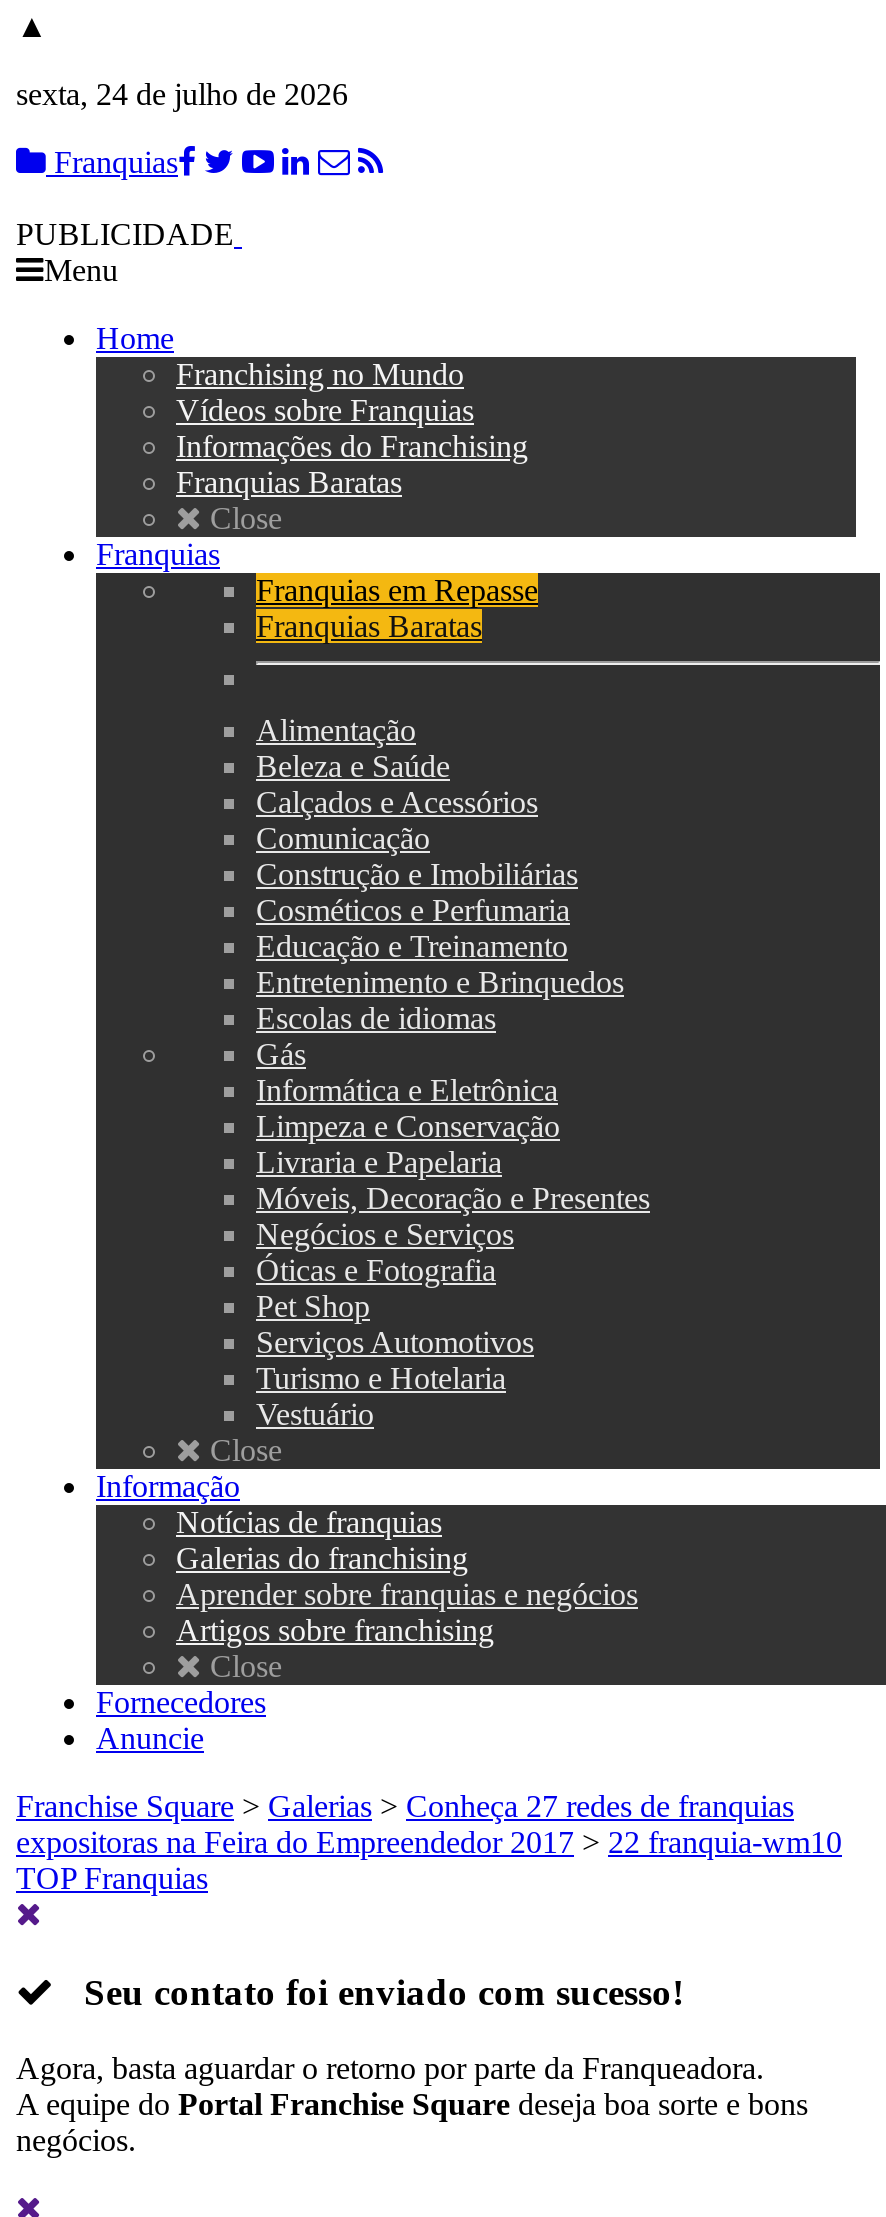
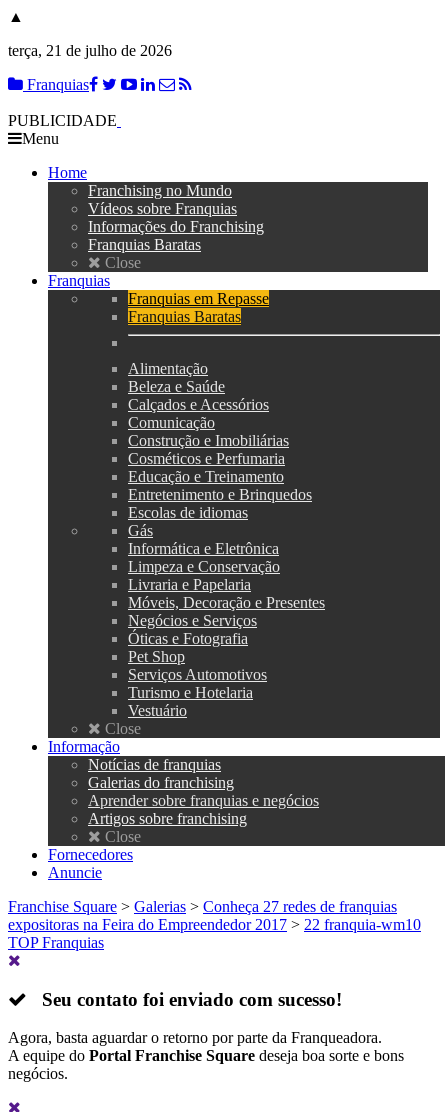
[16,77,348,111] sexta, 24 de julho de 2026 -> [8,42,172,59] terça, 21 de julho de 2026

